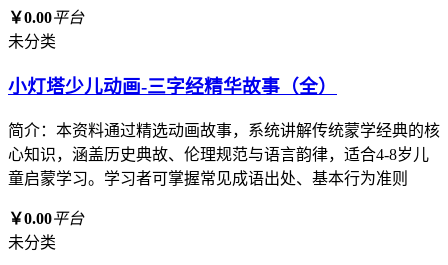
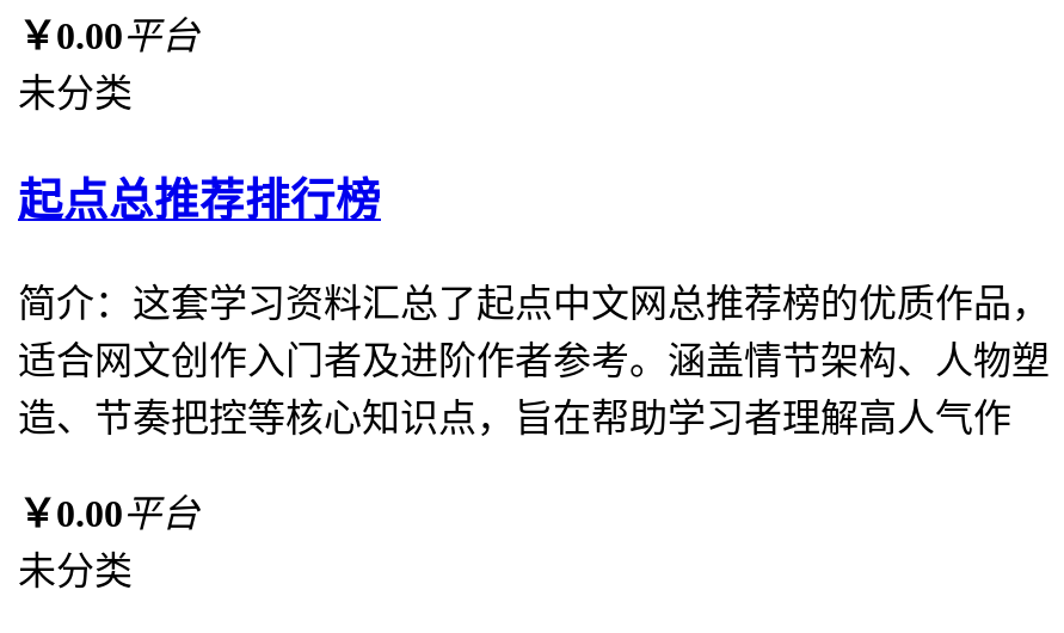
[8,76,337,97] 小灯塔少儿动画-三字经精华故事（全） -> [18,174,381,225] 起点总推荐排行榜
[8,122,440,187] 简介：本资料通过精选动画故事，系统讲解传统蒙学经典的核 | 心知识，涵盖历史典故、伦理规范与语言韵律，适合4-8岁儿 | 童启蒙学习。学习者可掌握常见成语出处、基本行为准则 -> [18,284,1050,439] 简介：这套学习资料汇总了起点中文网总推荐榜的优质作品， | 适合网文创作入门者及进阶作者参考。涵盖情节架构、人物塑 | 造、节奏把控等核心知识点，旨在帮助学习者理解高人气作

